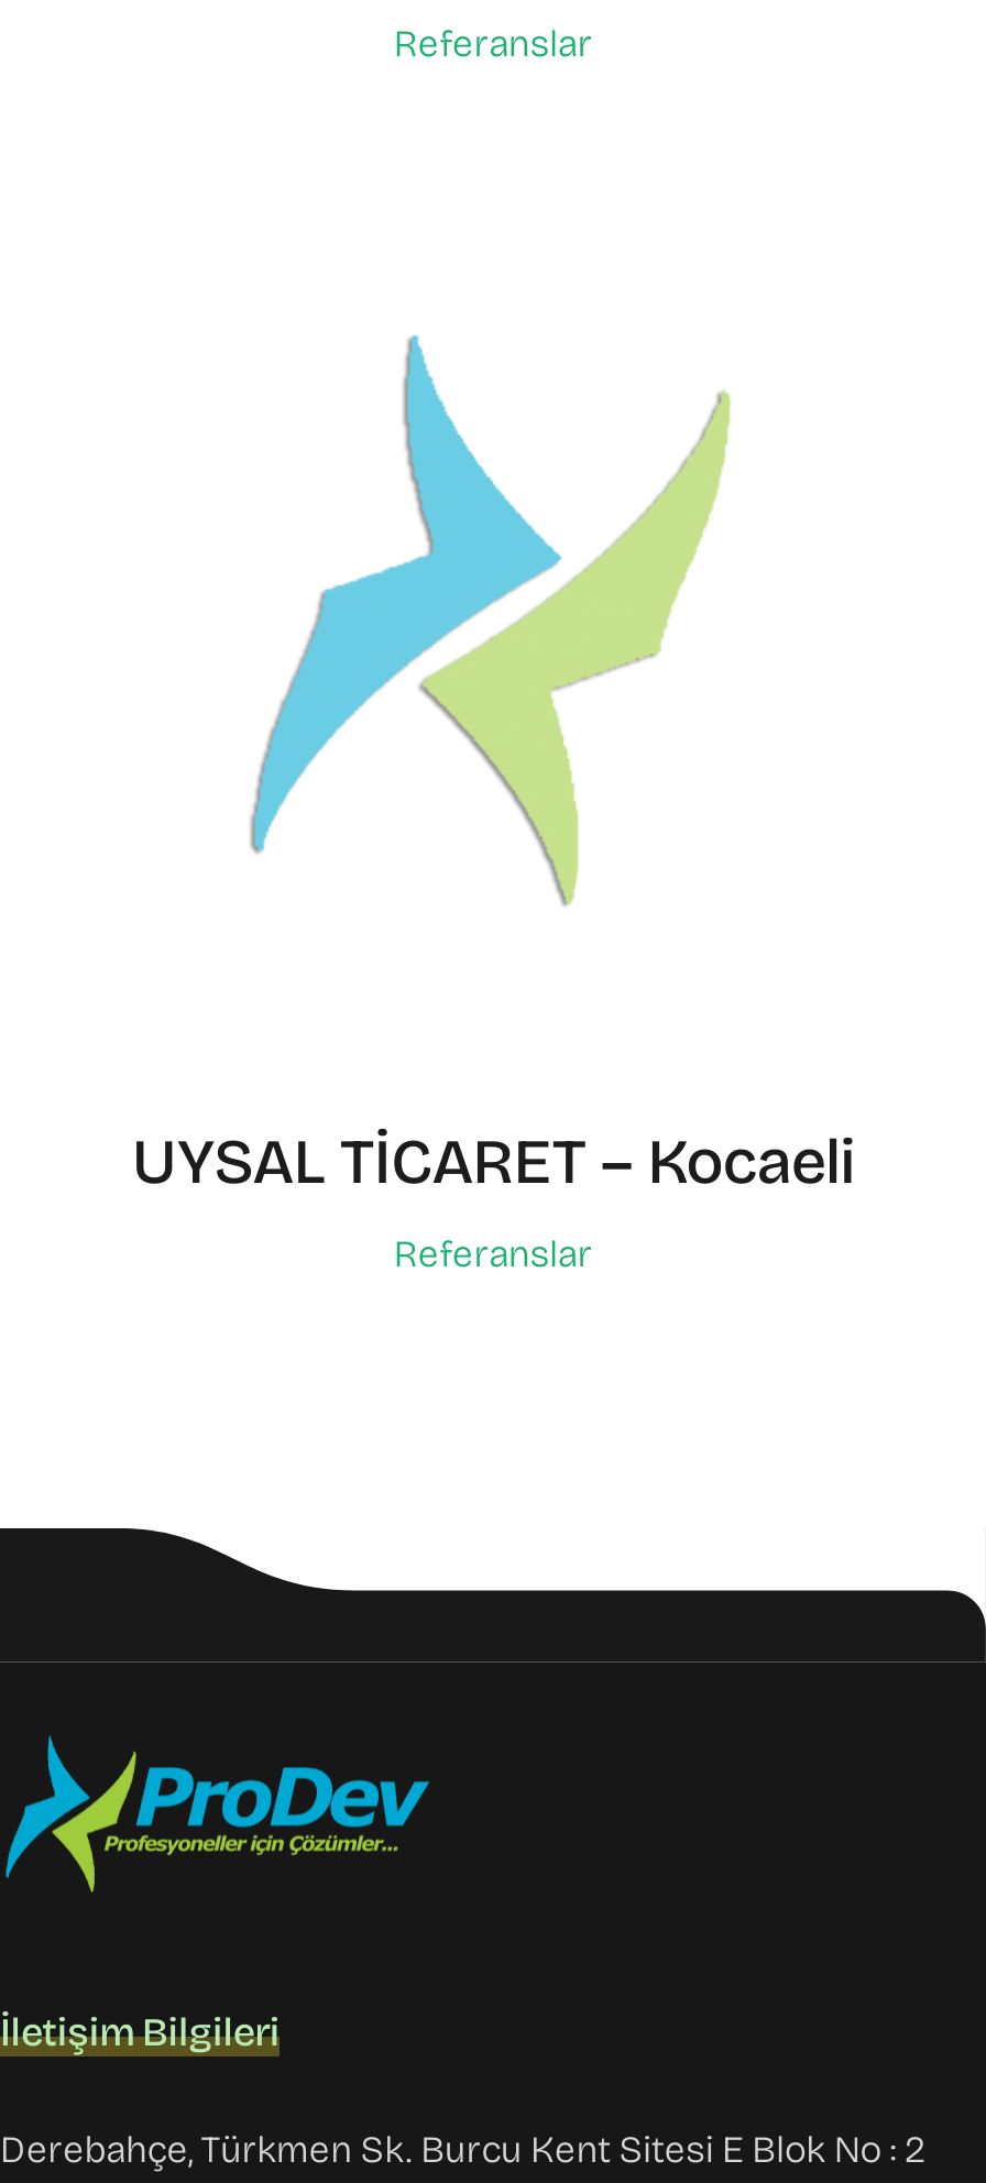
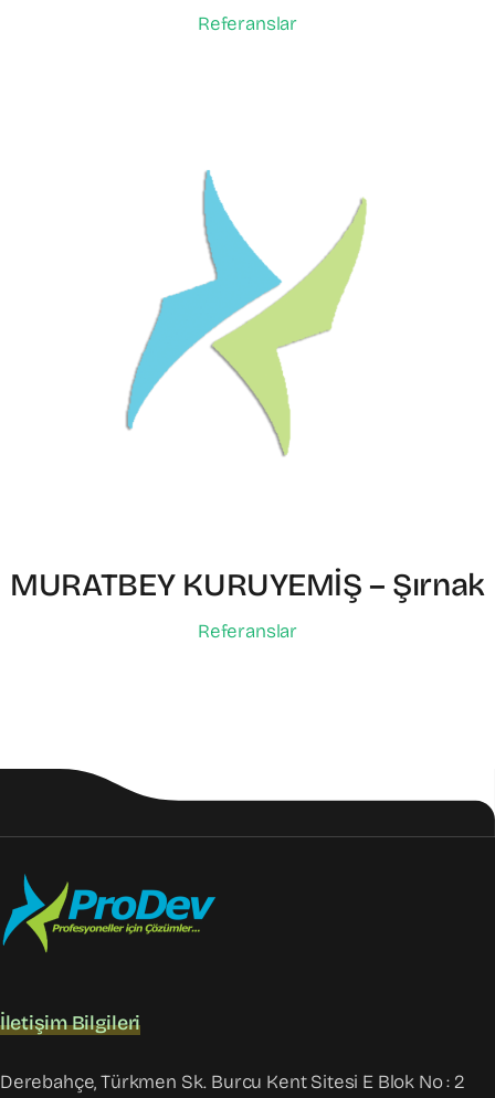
[132,1124,854,1201] UYSAL TİCARET – Kocaeli -> [10,566,485,605] MURATBEY KURUYEMİŞ – Şırnak

